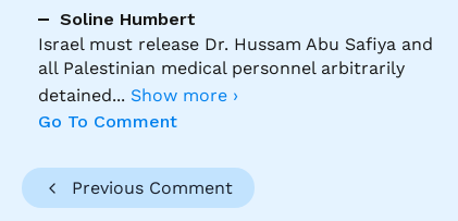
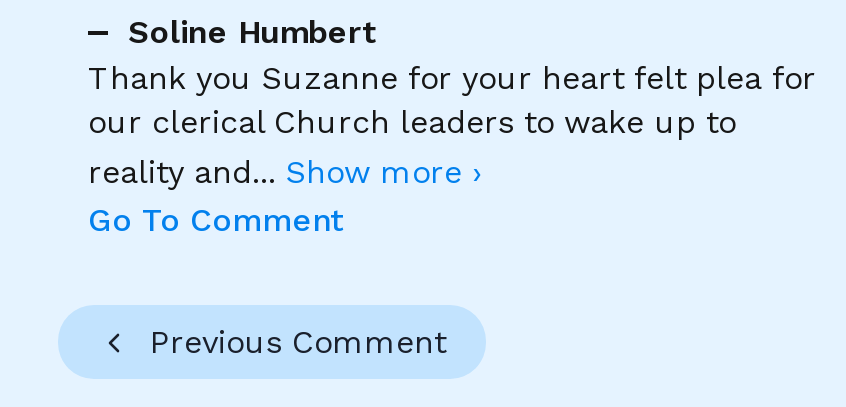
[38,34,433,106] Israel must release Dr. Hussam Abu Safiya and | all Palestinian medical personnel arbitrarily | detained... Show more › -> [88,59,816,191] Thank you Suzanne for your heart felt plea for | our clerical Church leaders to wake up to | reality and... Show more ›

